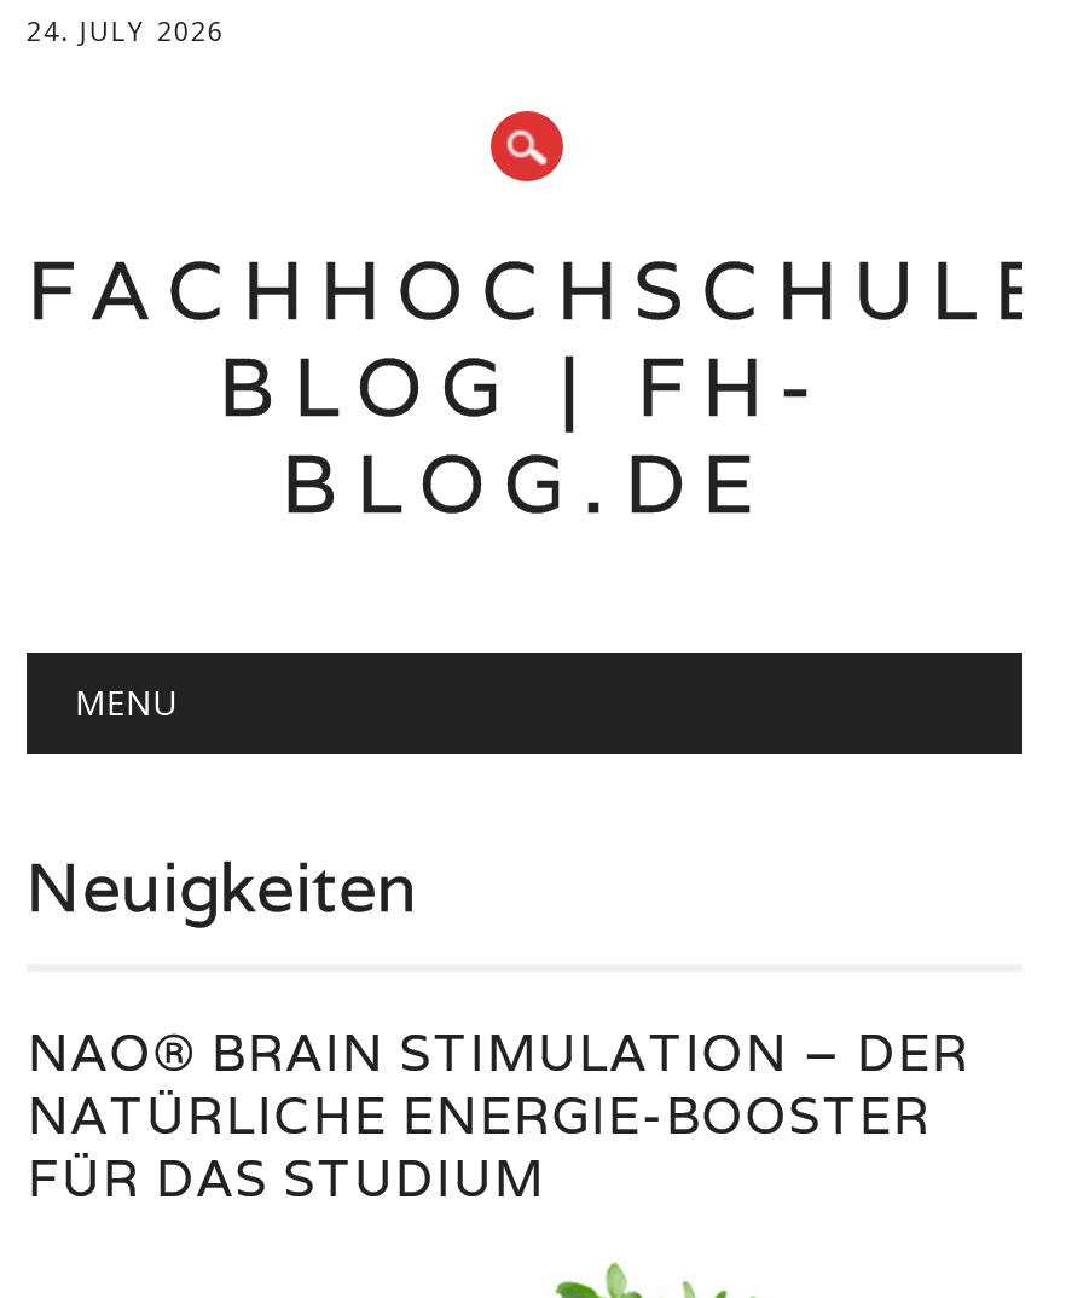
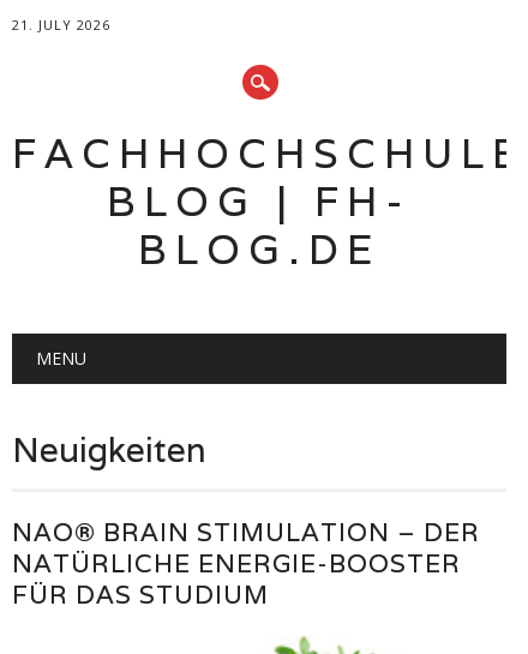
[26,12,225,48] 24. JULY 2026 -> [12,16,110,34] 21. JULY 2026

